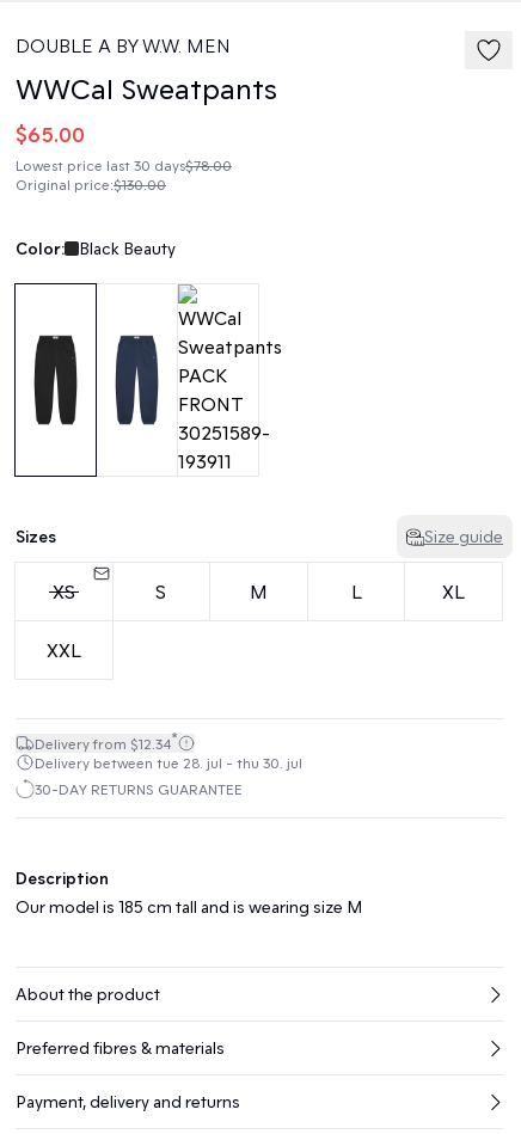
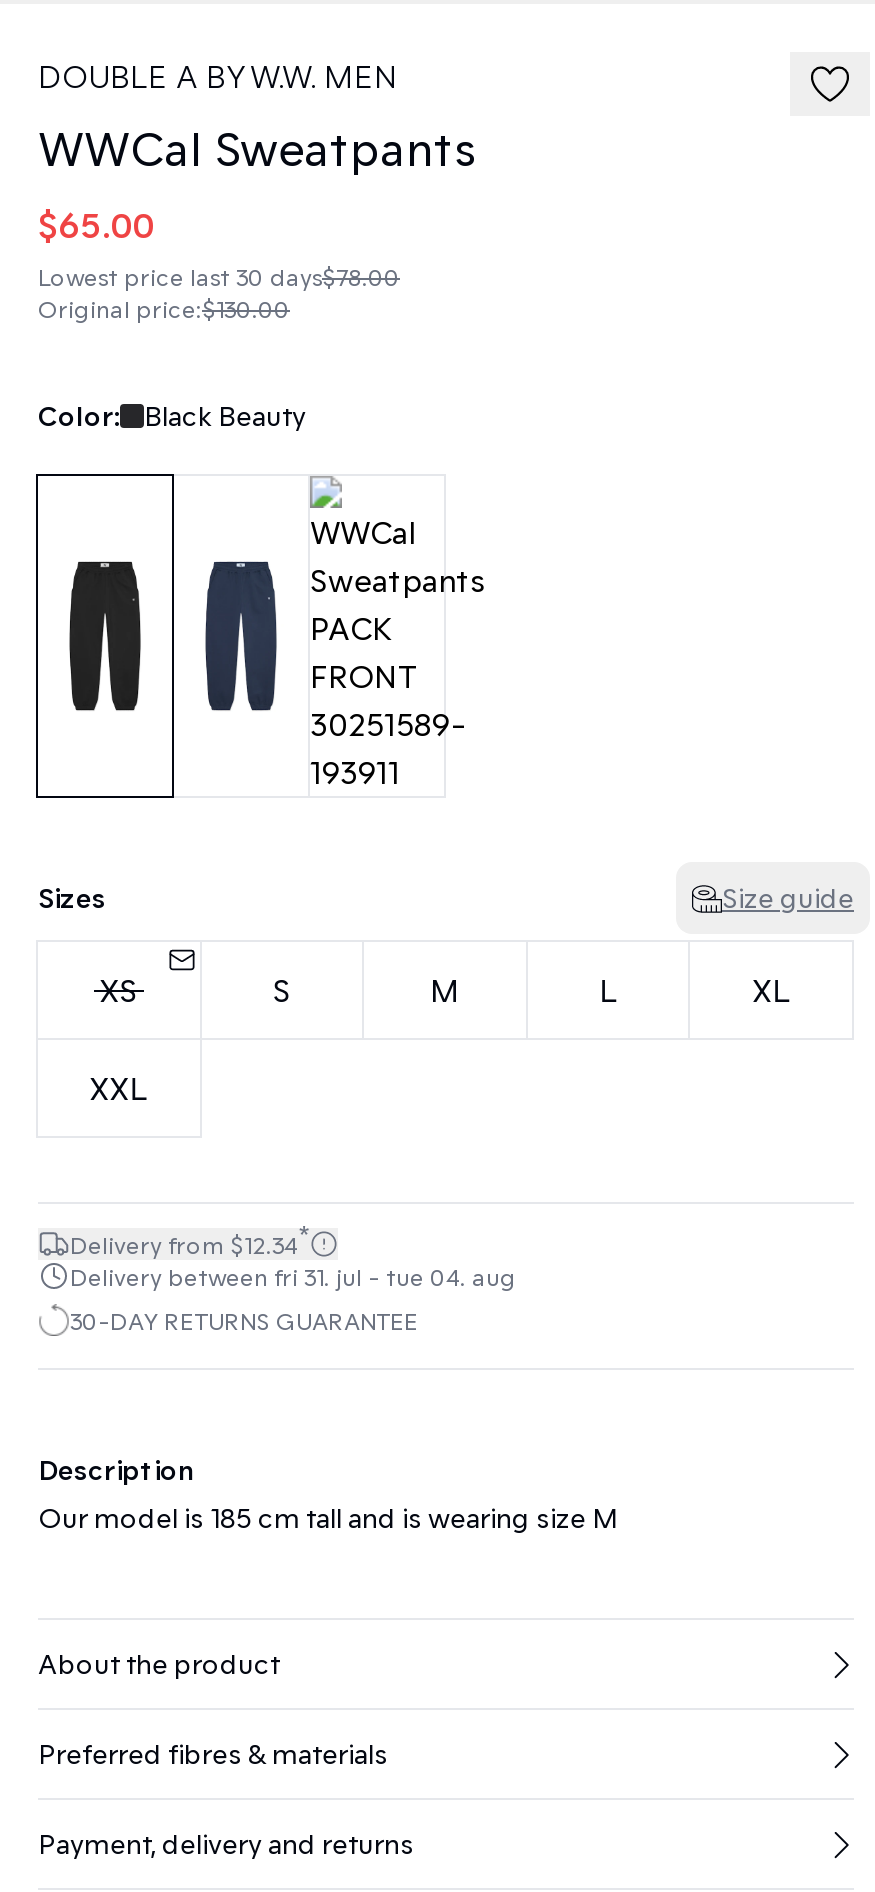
[35,754,302,771] Delivery between tue 28. jul - thu 30. jul -> [70,1262,516,1290] Delivery between fri 31. jul - tue 04. aug

